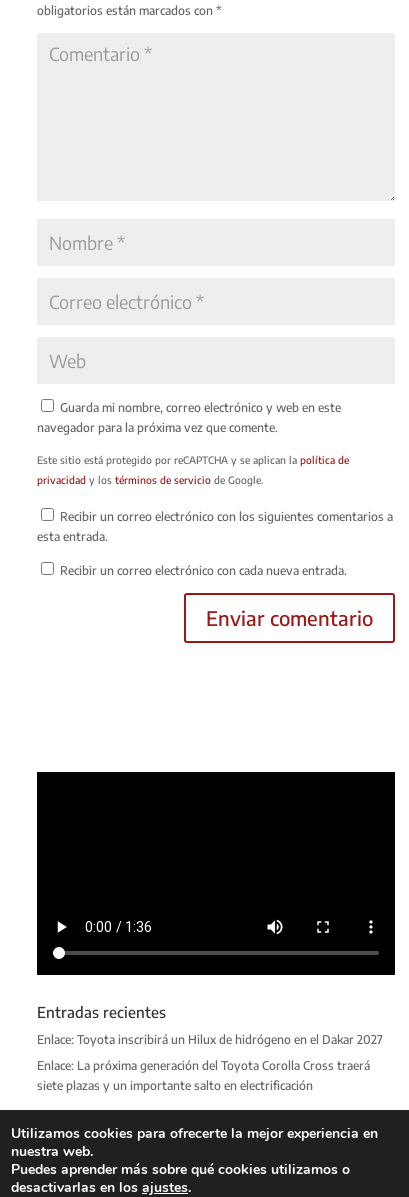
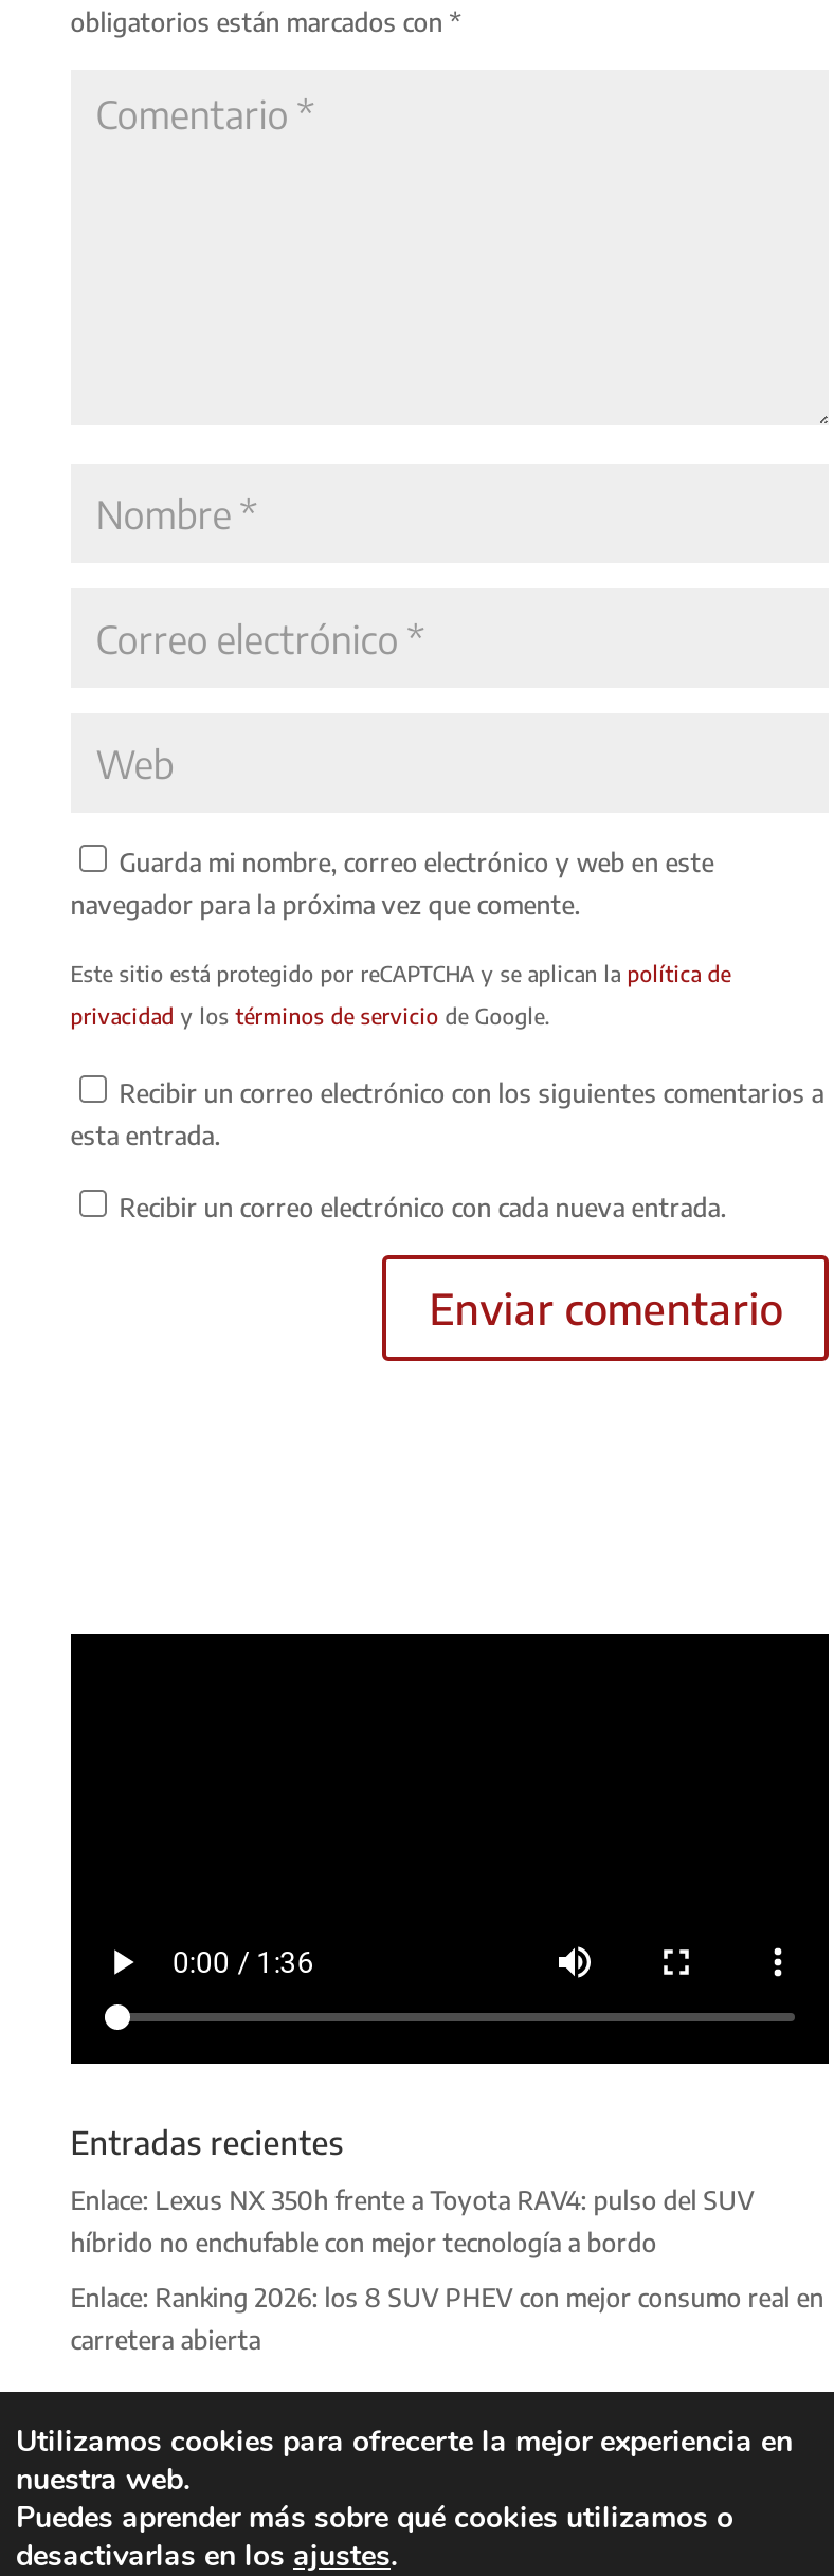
[37,1032,383,1047] Enlace: Toyota inscribirá un Hilux de hidrógeno en el Dakar 2027 -> [70,2184,754,2258] Enlace: Lexus NX 350h frente a Toyota RAV4: pulso del SUV | híbrido no enchufable con mejor tecnología a bordo
[37,1058,370,1093] Enlace: La próxima generación del Toyota Corolla Cross traerá | siete plazas y un importante salto en electrificación -> [70,2282,824,2356] Enlace: Ranking 2026: los 8 SUV PHEV con mejor consumo real en | carretera abierta

